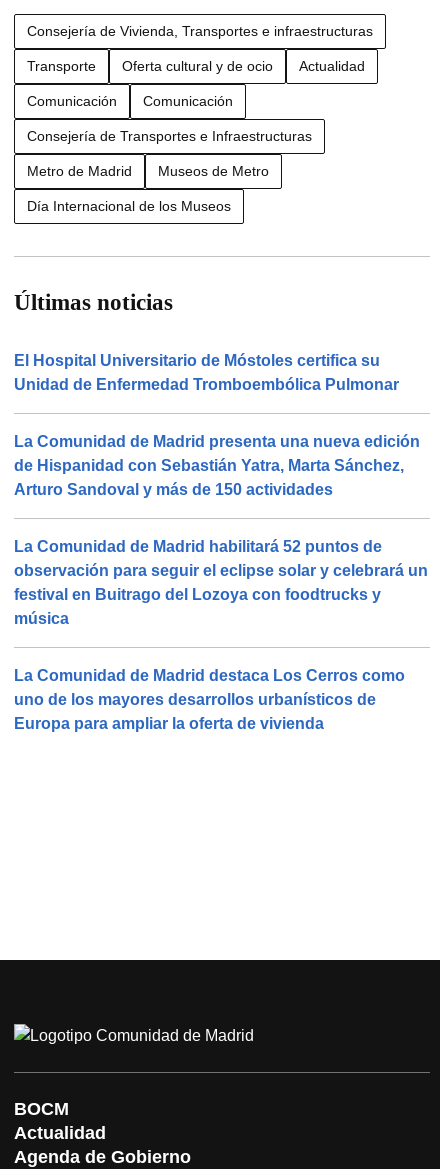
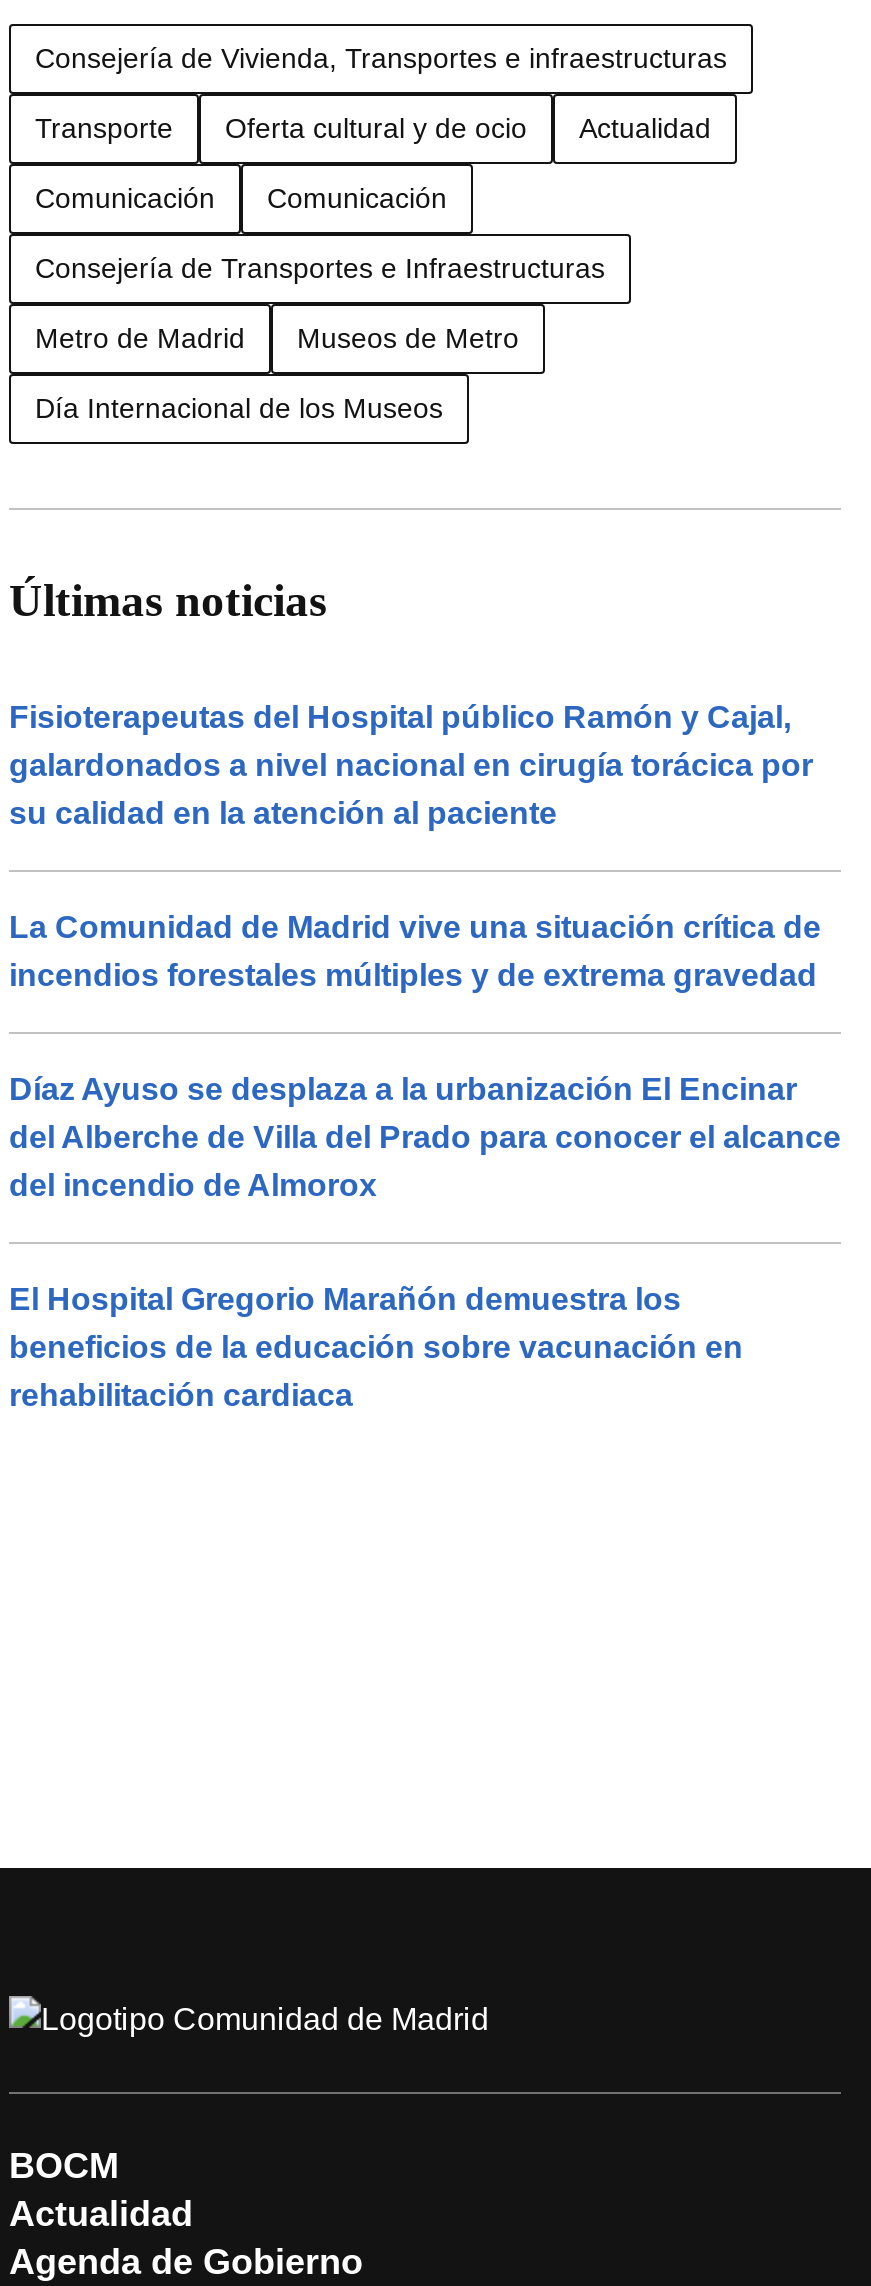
[14,352,399,393] El Hospital Universitario de Móstoles certifica su | Unidad de Enfermedad Tromboembólica Pulmonar -> [9,700,813,830] Fisioterapeutas del Hospital público Ramón y Cajal, | galardonados a nivel nacional en cirugía torácica por | su calidad en la atención al paciente
[14,433,420,498] La Comunidad de Madrid presenta una nueva edición | de Hispanidad con Sebastián Yatra, Marta Sánchez, | Arturo Sandoval y más de 150 actividades -> [9,910,821,992] La Comunidad de Madrid vive una situación crítica de | incendios forestales múltiples y de extrema gravedad
[14,538,428,627] La Comunidad de Madrid habilitará 52 puntos de | observación para seguir el eclipse solar y celebrará un | festival en Buitrago del Lozoya con foodtrucks y | música -> [9,1072,841,1202] Díaz Ayuso se desplaza a la urbanización El Encinar | del Alberche de Villa del Prado para conocer el alcance | del incendio de Almorox
[14,667,405,732] La Comunidad de Madrid destaca Los Cerros como | uno de los mayores desarrollos urbanísticos de | Europa para ampliar la oferta de vivienda -> [9,1282,743,1412] El Hospital Gregorio Marañón demuestra los | beneficios de la educación sobre vacunación en | rehabilitación cardiaca

